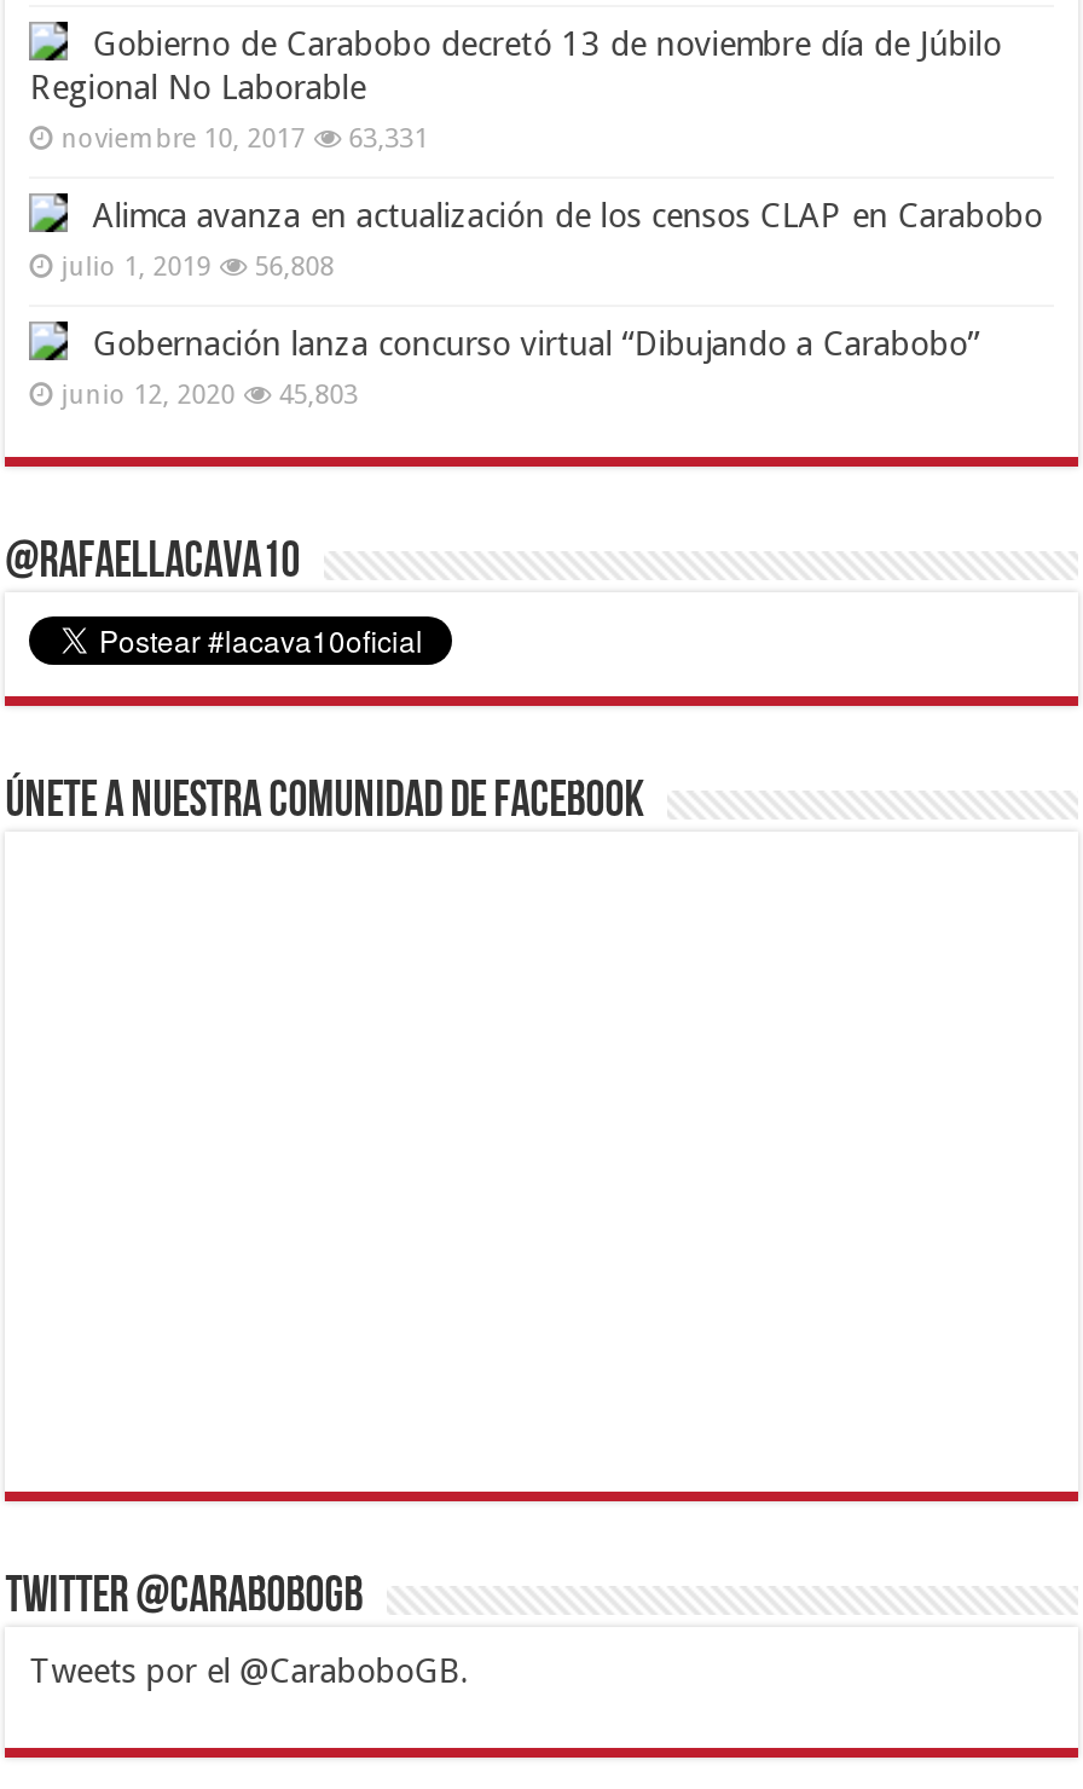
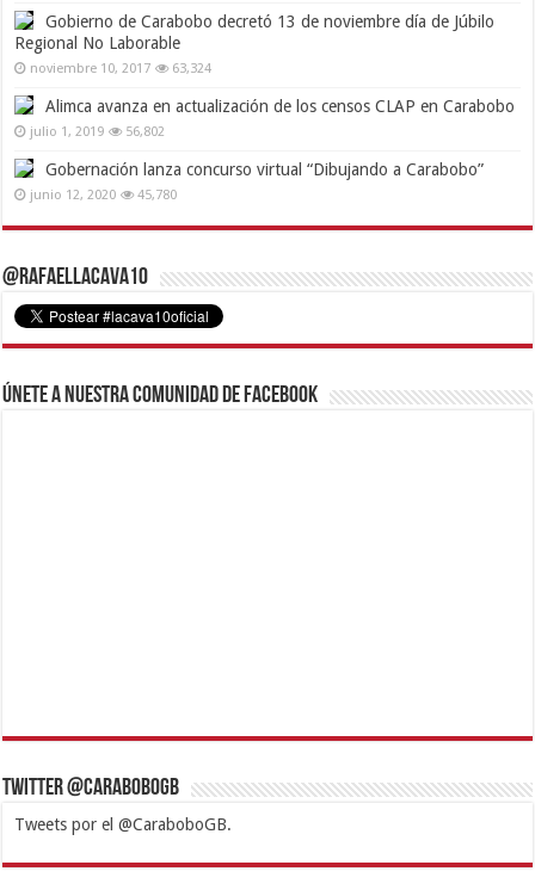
[61,122,428,154] noviembre 10, 2017 63,331 -> [30,60,212,76] noviembre 10, 2017 63,324
[61,250,334,282] julio 1, 2019 56,808 -> [30,124,165,139] julio 1, 2019 56,802
[61,379,358,410] junio 12, 2020 45,803 -> [30,187,177,202] junio 12, 2020 45,780

